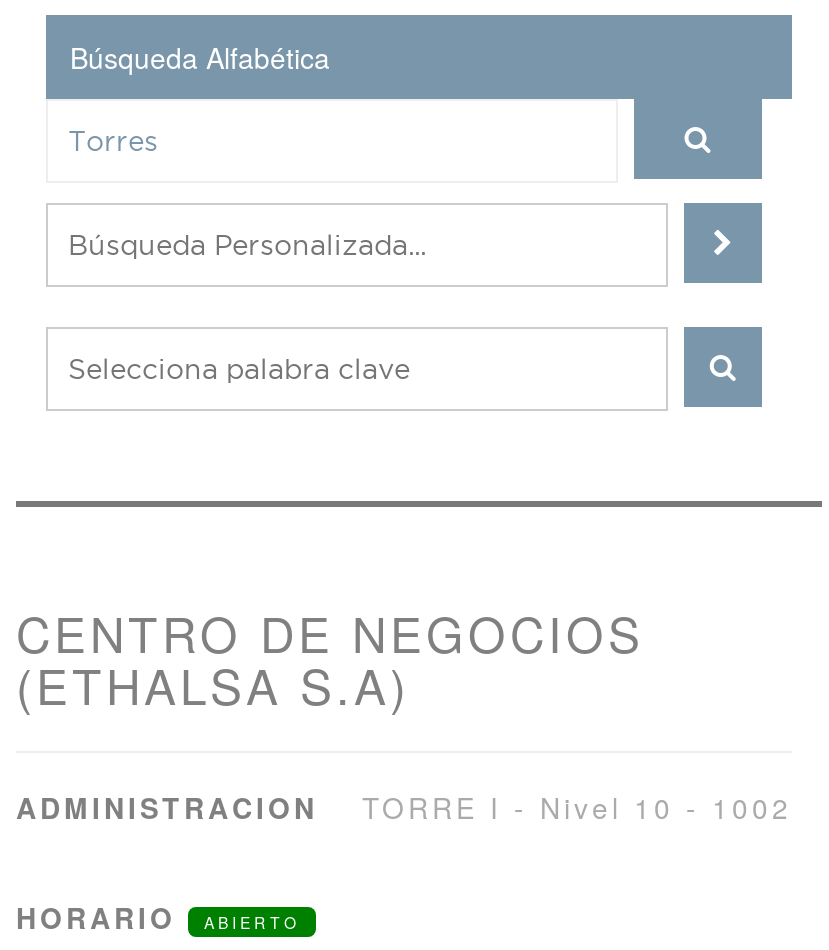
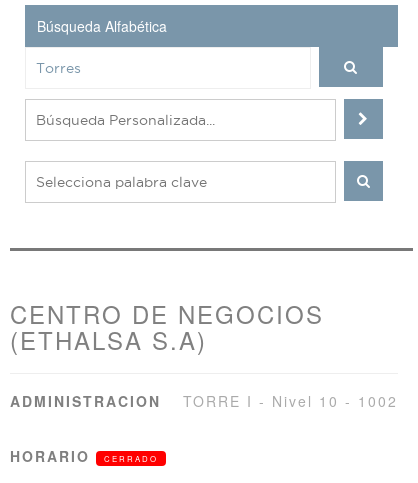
[204,911,300,933] ABIERTO -> [104,453,158,464] CERRADO

